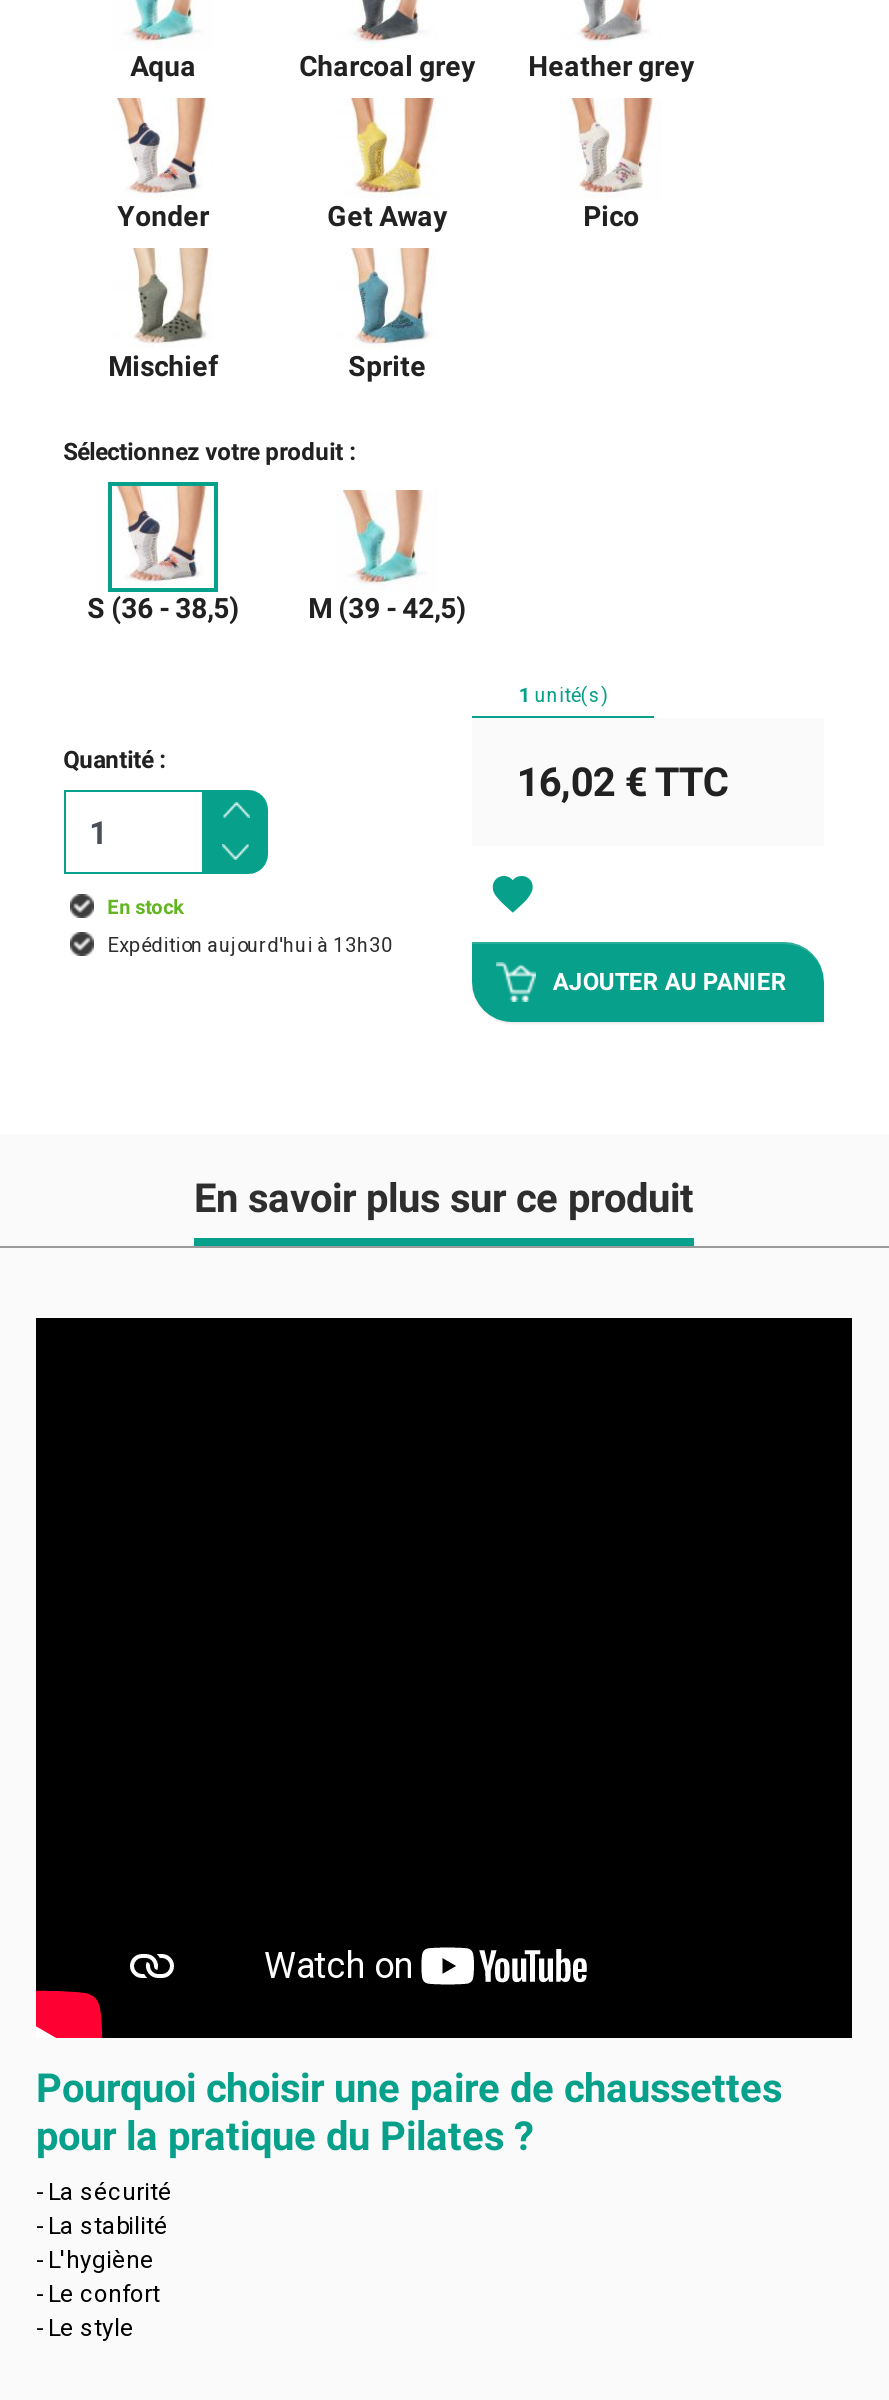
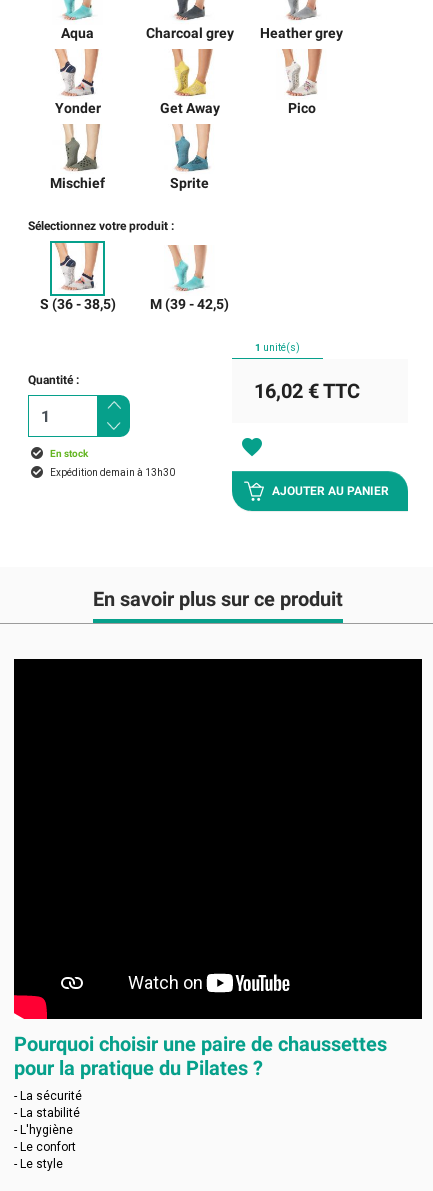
[107,934,393,956] Expédition aujourd'hui à 13h30 -> [50,467,175,478] Expédition demain à 13h30

